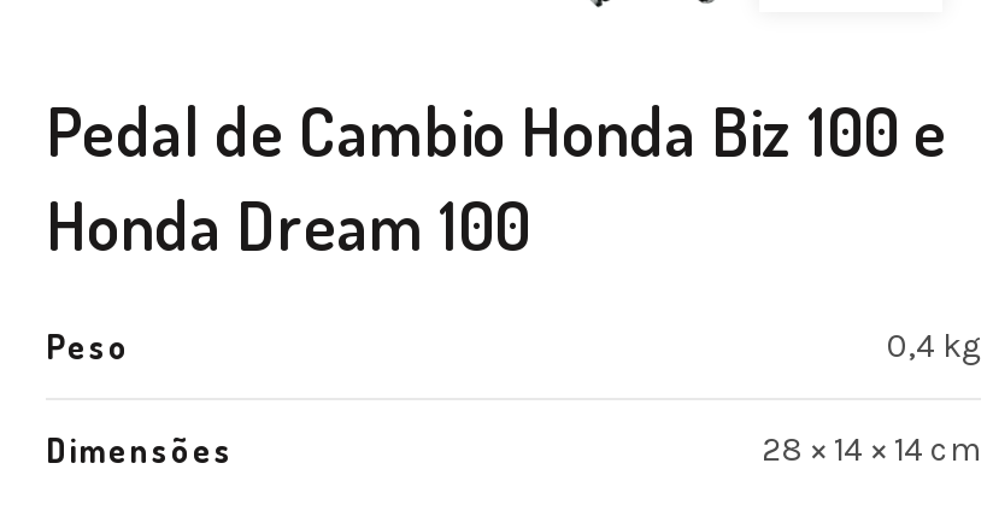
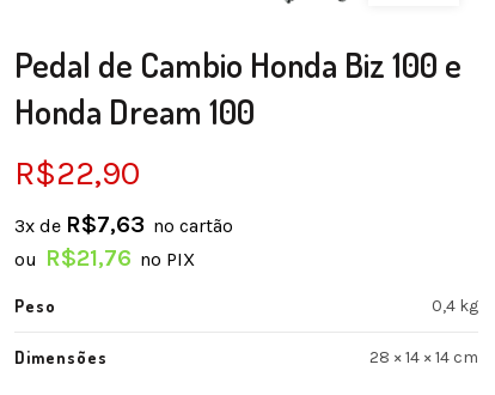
none -> [14,154,233,272] R$22,90 | 3x de R$7,63 no cartão | ou R$21,76 no PIX

